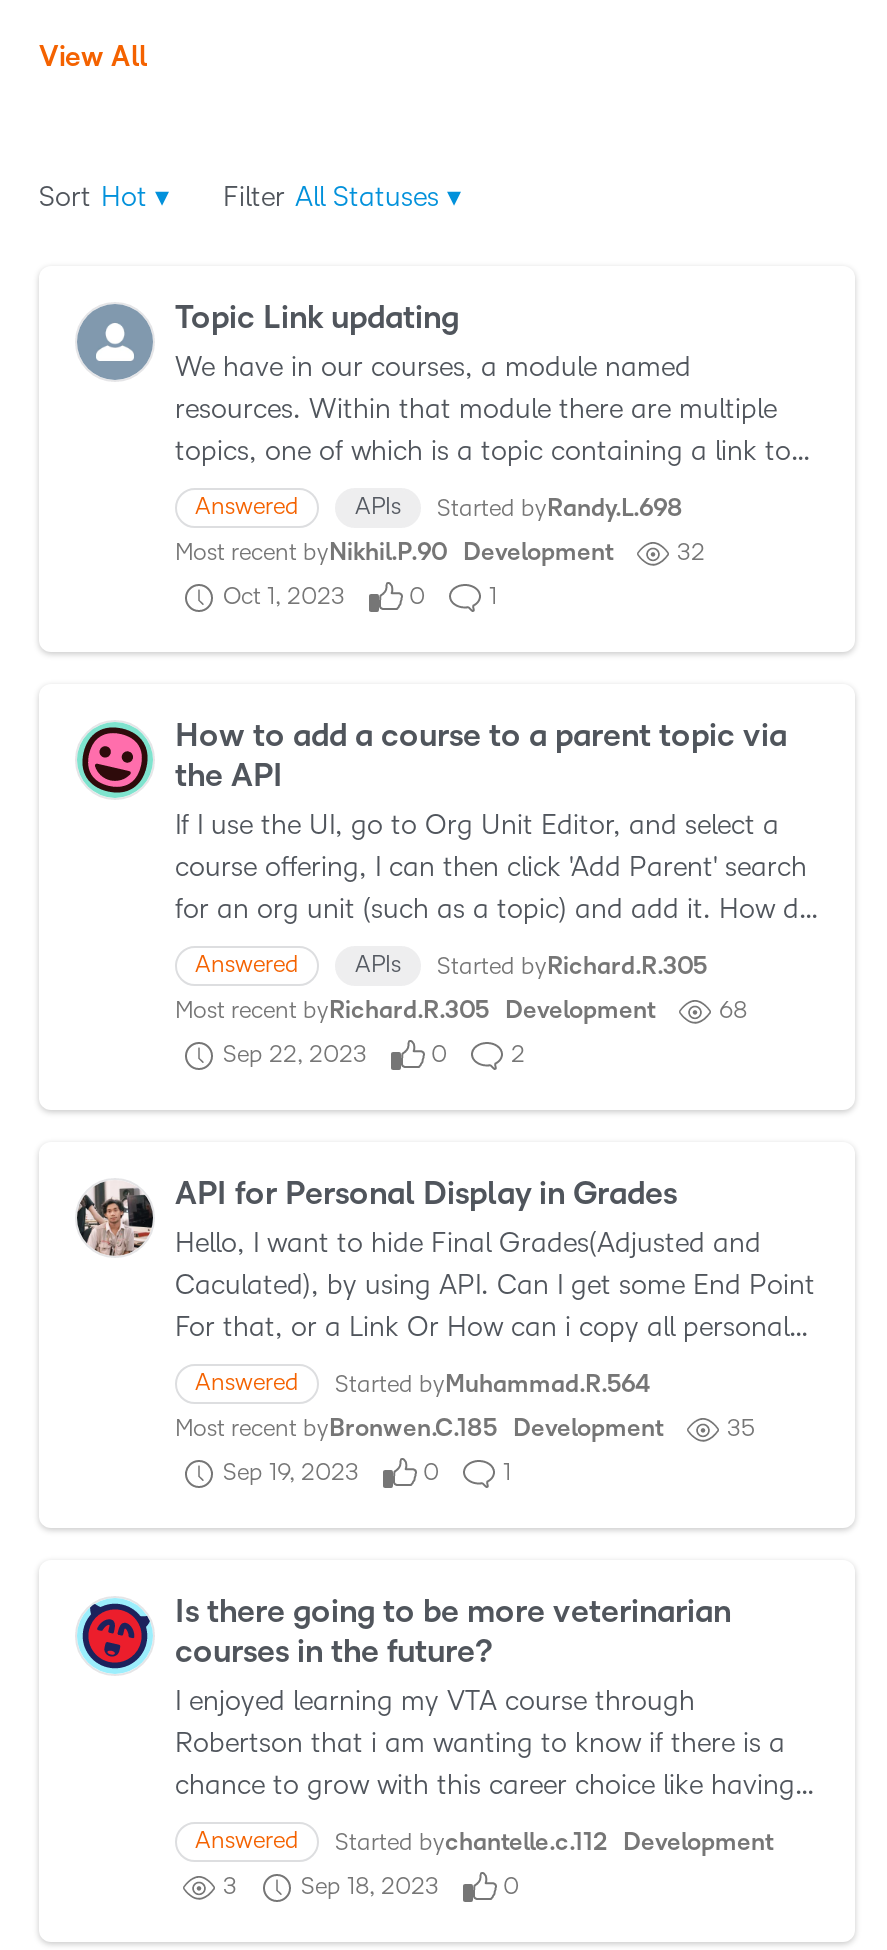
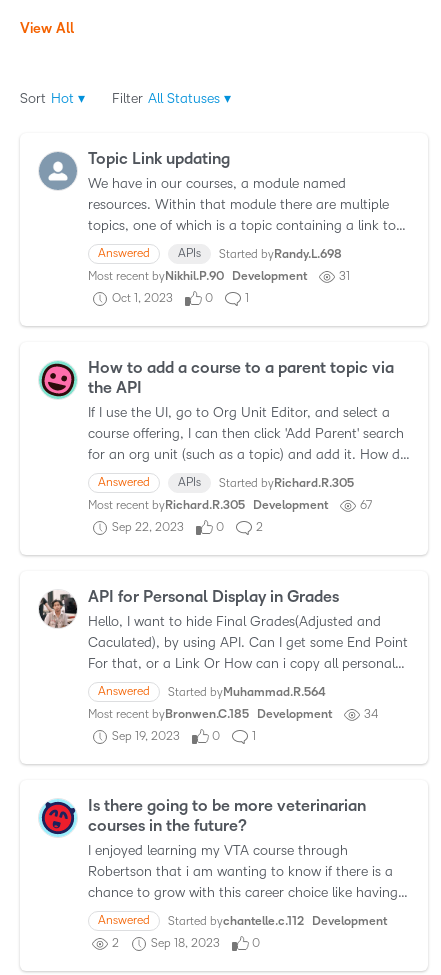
[677,540,705,566] 32 -> [339,270,350,283] 31
[719,998,747,1024] 68 -> [360,499,372,512] 67
[727,1416,755,1442] 35 -> [364,708,379,721] 34
[223,1874,237,1900] 3 -> [112,937,119,950] 2

